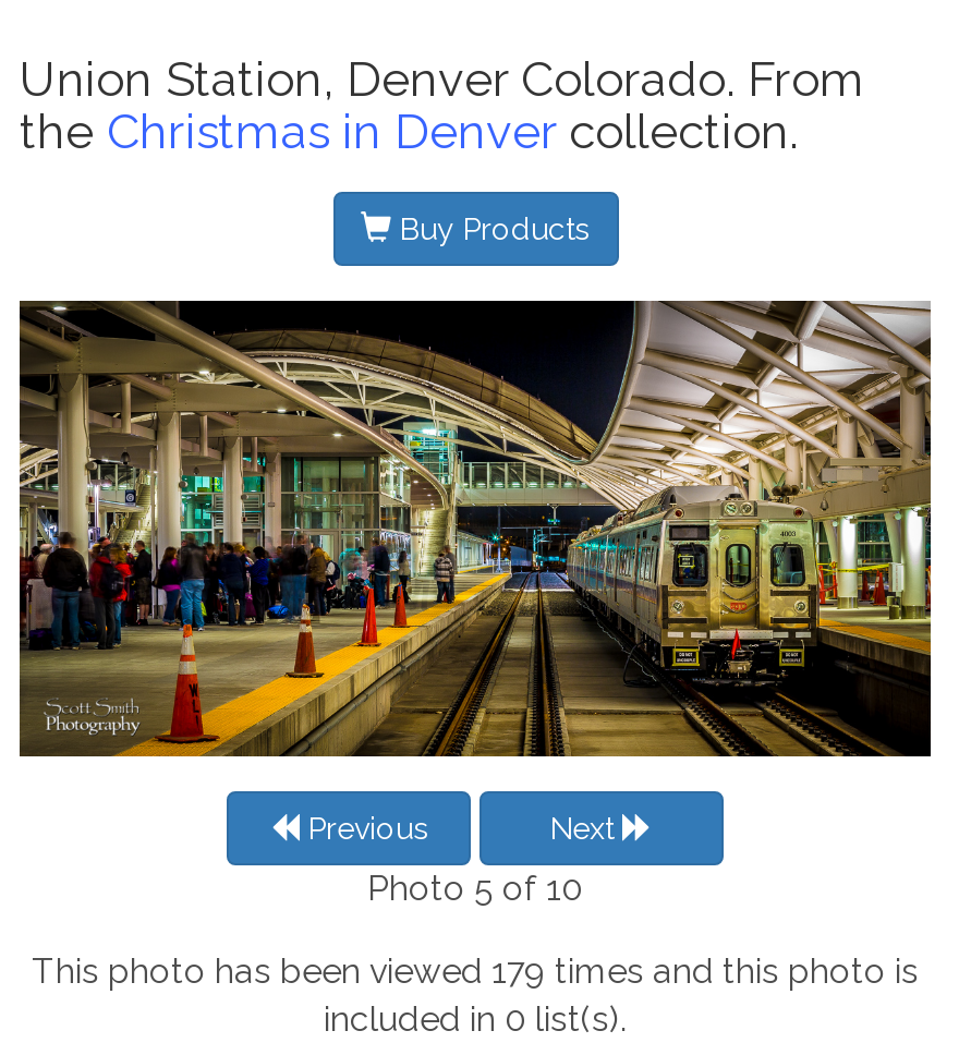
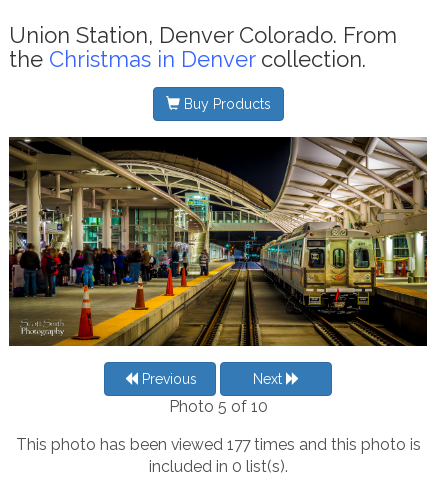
[32,950,919,992] This photo has been viewed 179 times and this photo is -> [15,435,420,454] This photo has been viewed 177 times and this photo is

